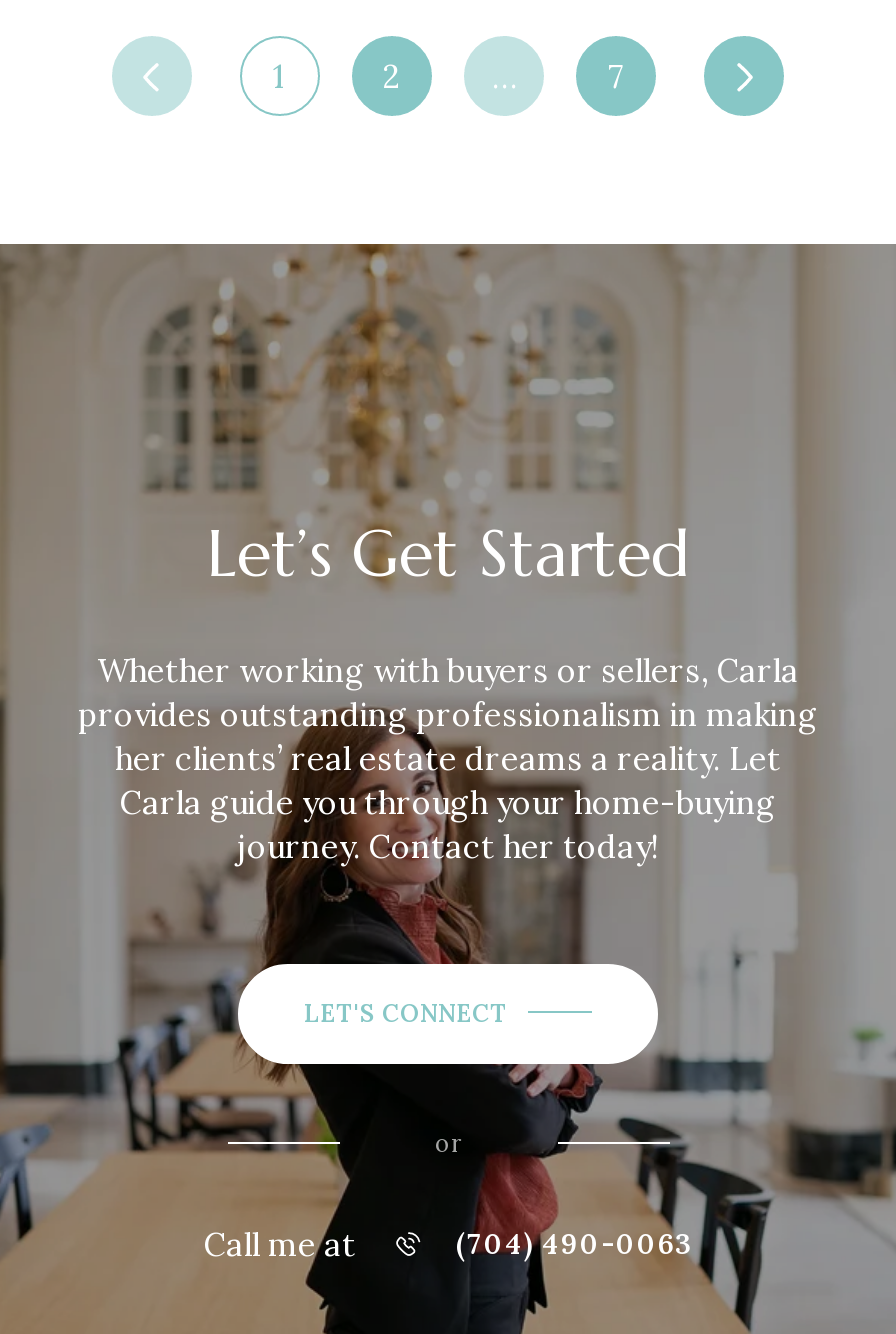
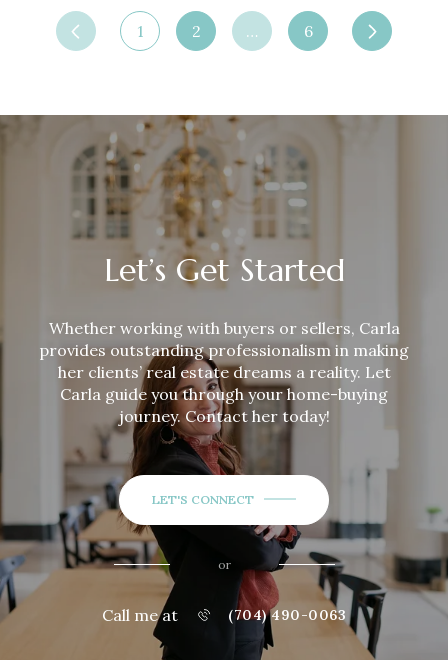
[608,56,624,96] 7 -> [303,21,312,41] 6

